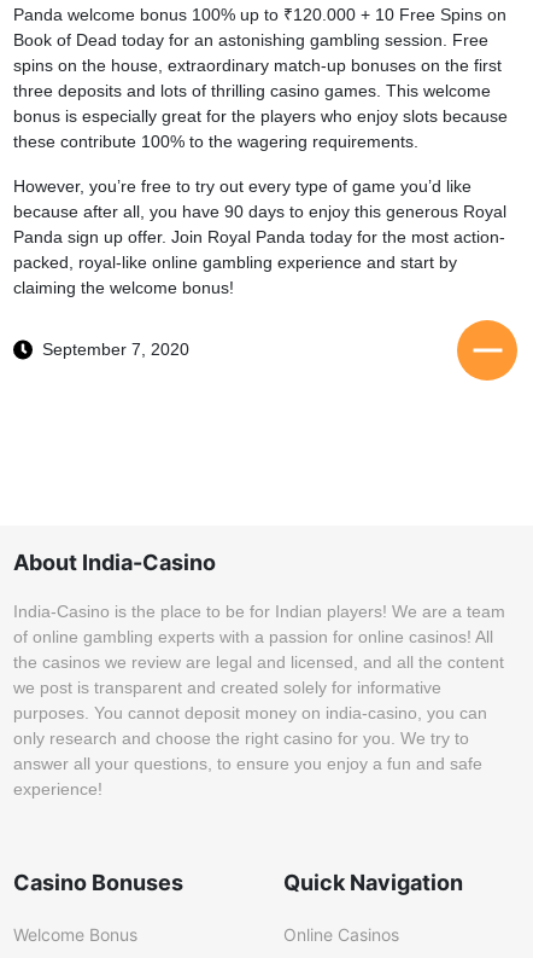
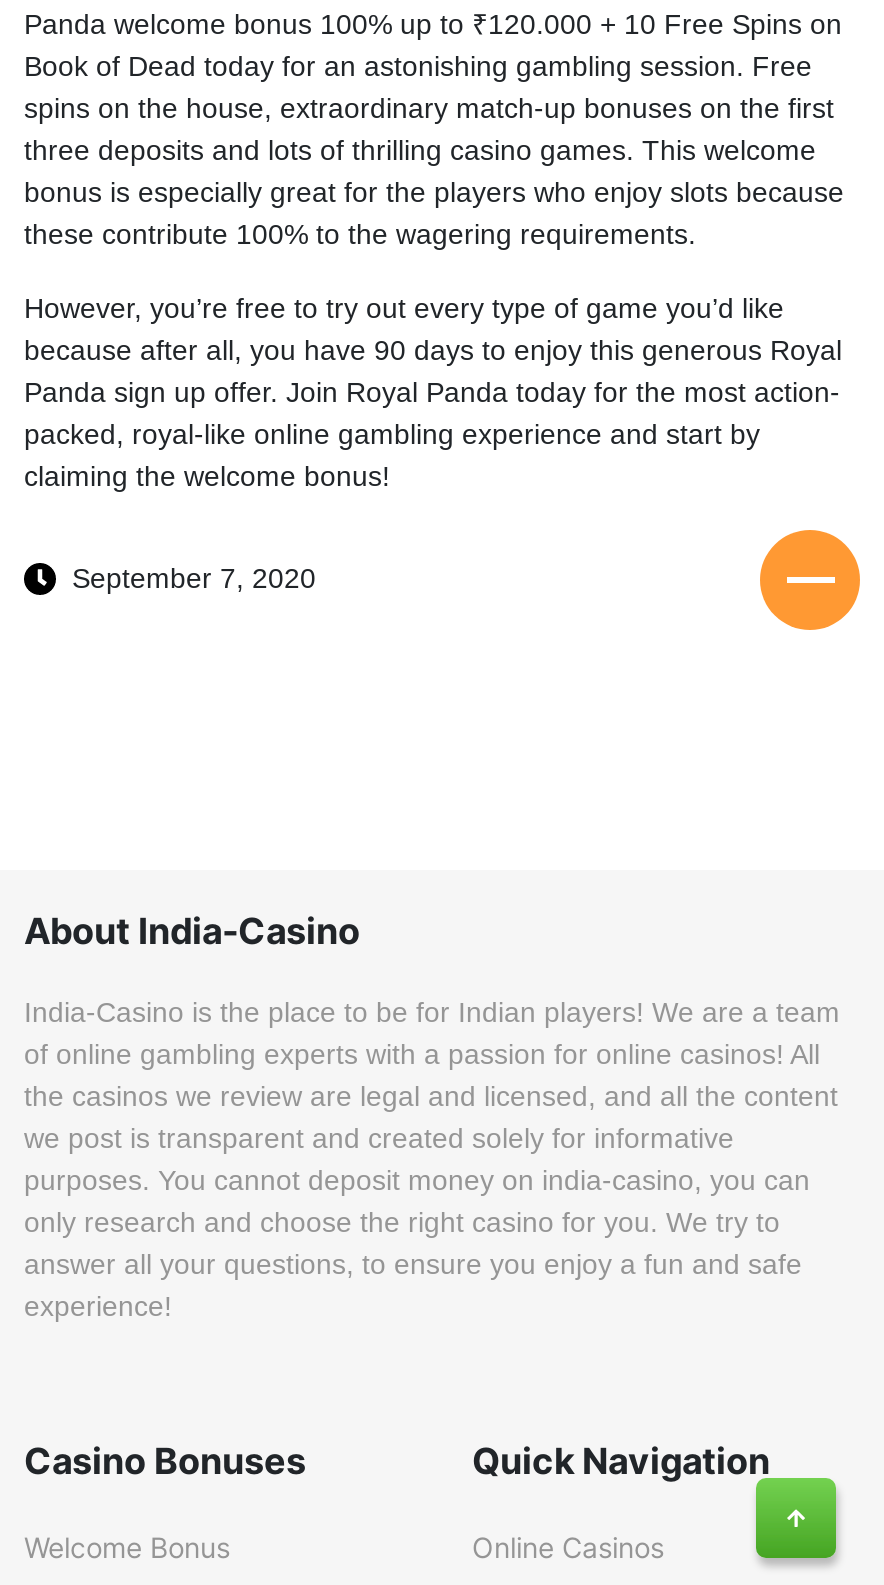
none -> [754,1476,840,1568] [image]

